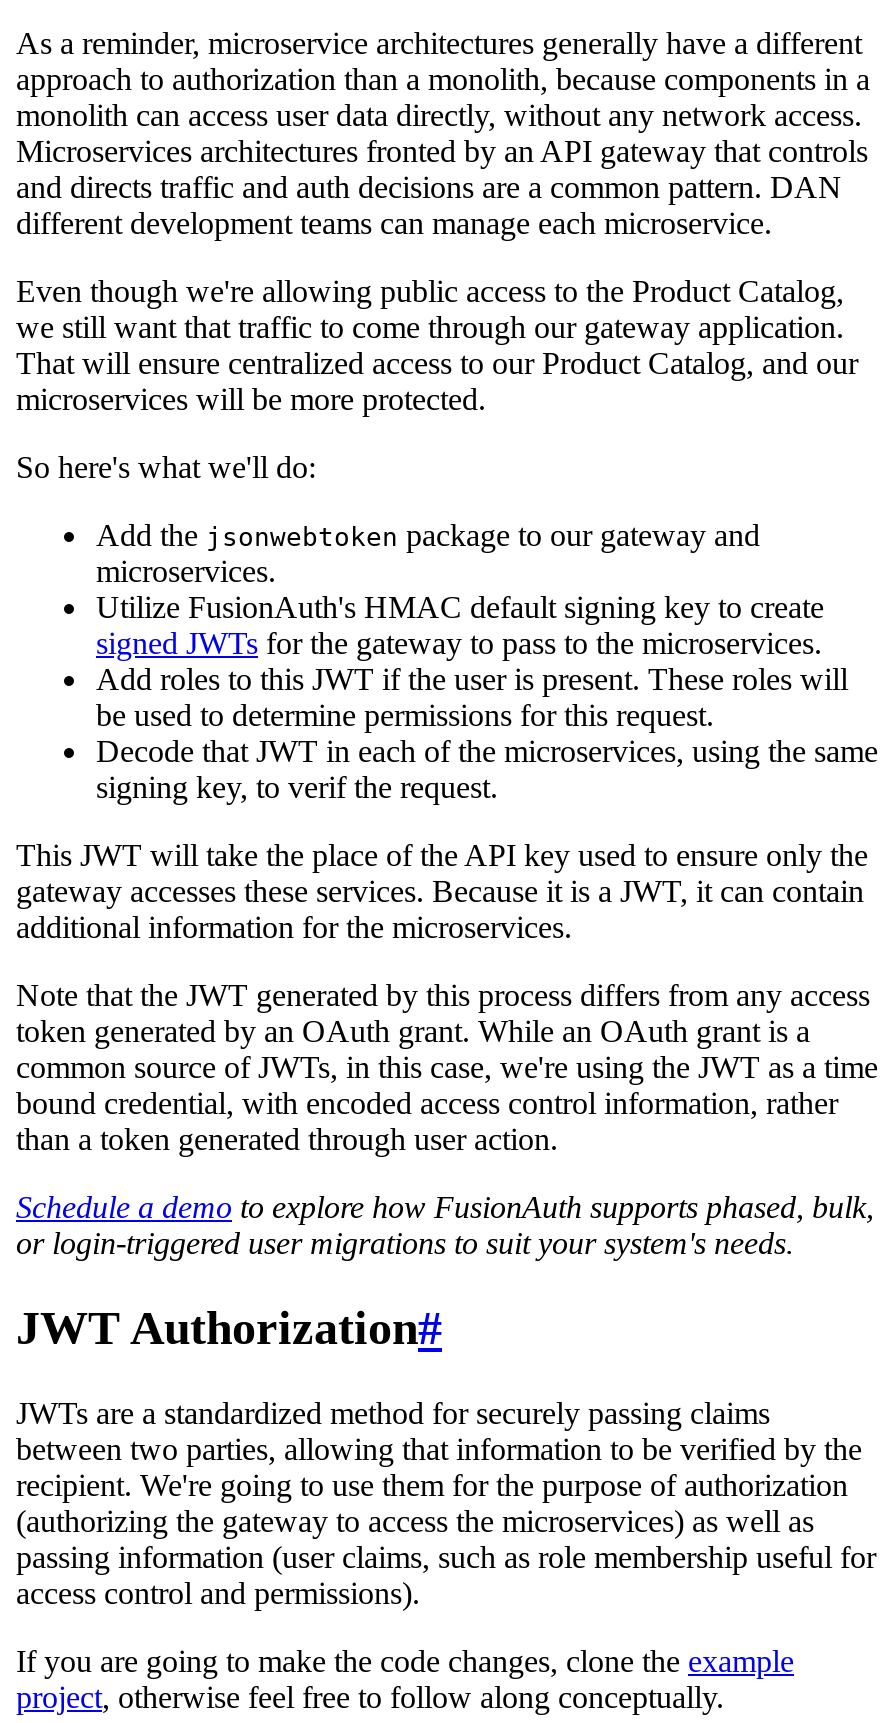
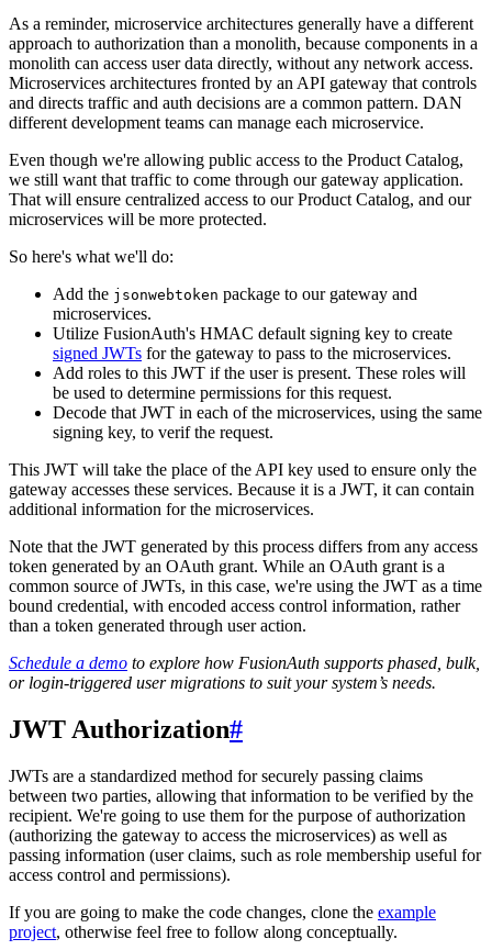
[16,1226,794,1260] or login-triggered user migrations to suit your system's needs. -> [9,673,436,692] or login-triggered user migrations to suit your system’s needs.

